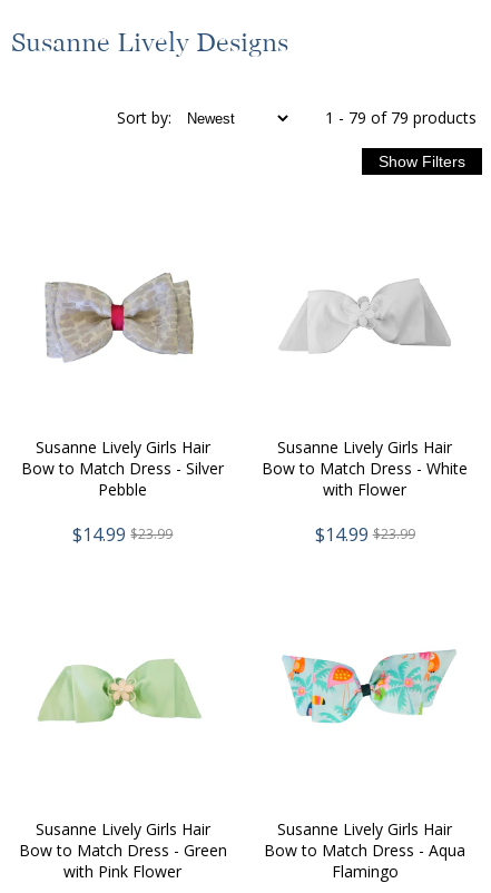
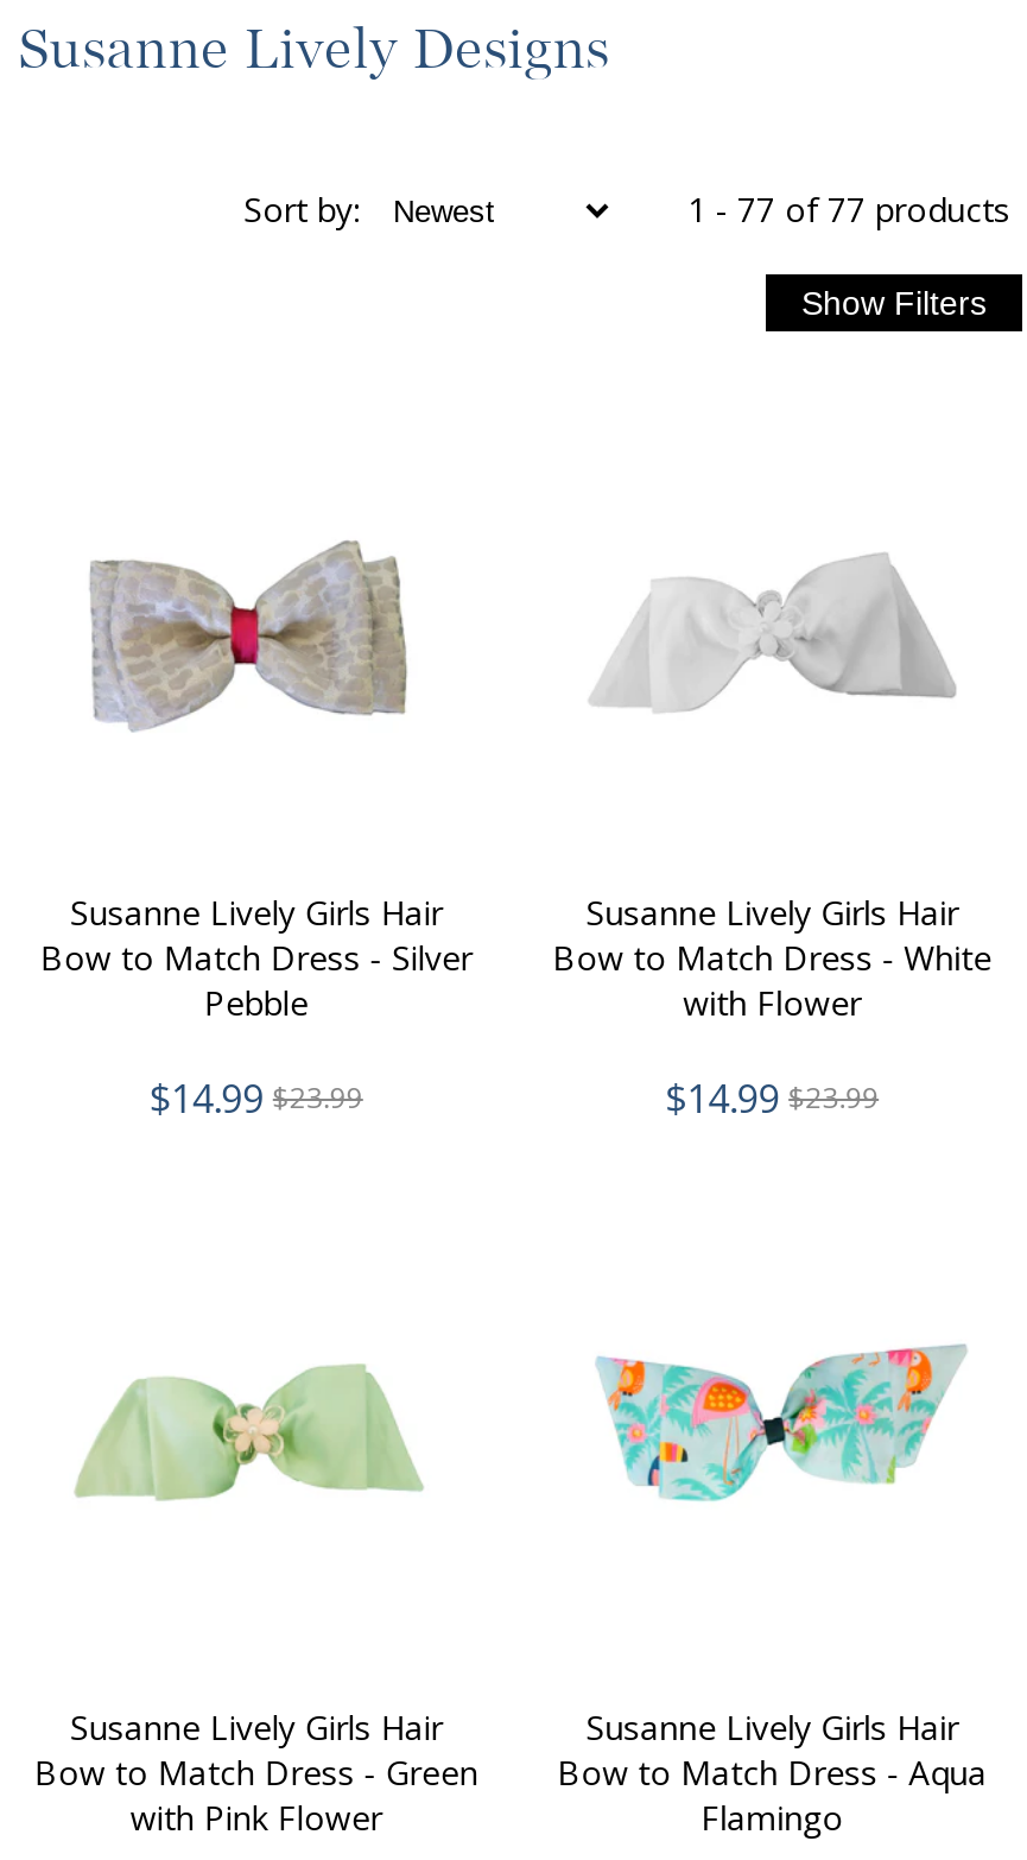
[325,107,477,129] 1 - 79 of 79 products -> [687,188,1010,233] 1 - 77 of 77 products

